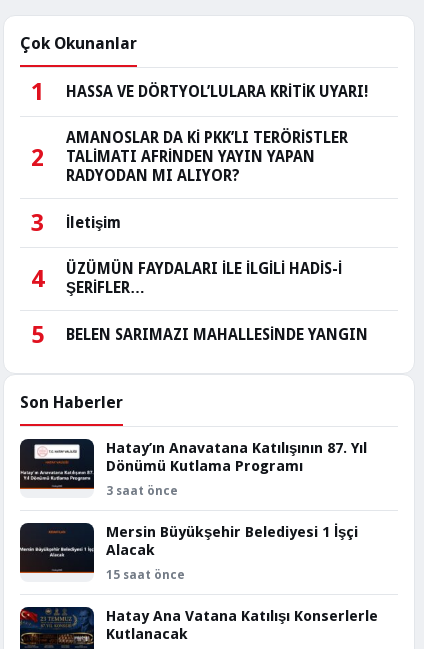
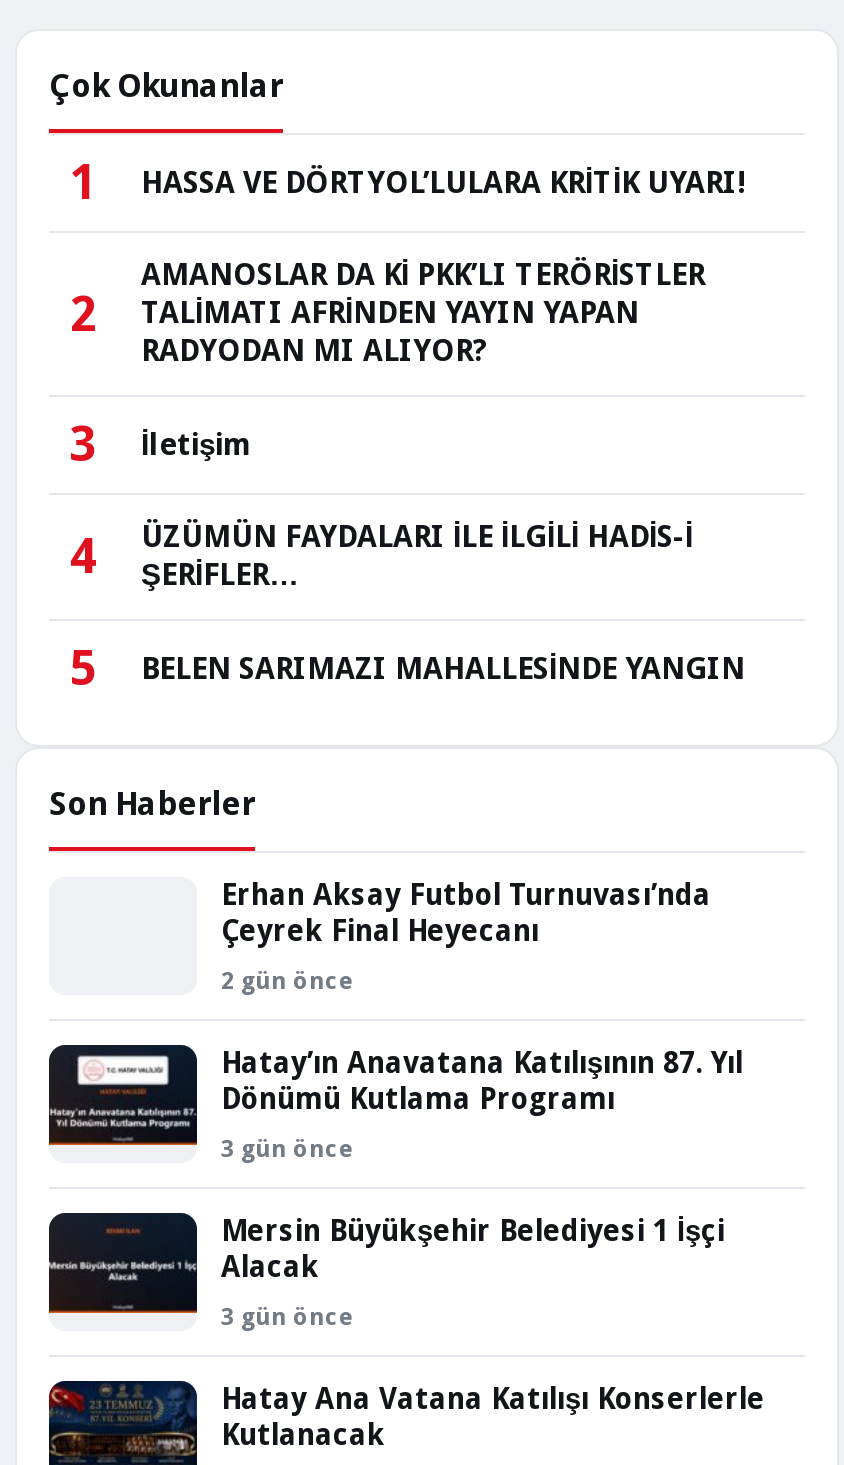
none -> [221,877,711,995] Erhan Aksay Futbol Turnuvası’nda | Çeyrek Final Heyecanı | 2 gün önce
[106,484,178,498] 3 saat önce -> [221,1135,355,1163] 3 gün önce
[106,568,185,582] 15 saat önce -> [221,1303,355,1331] 3 gün önce

